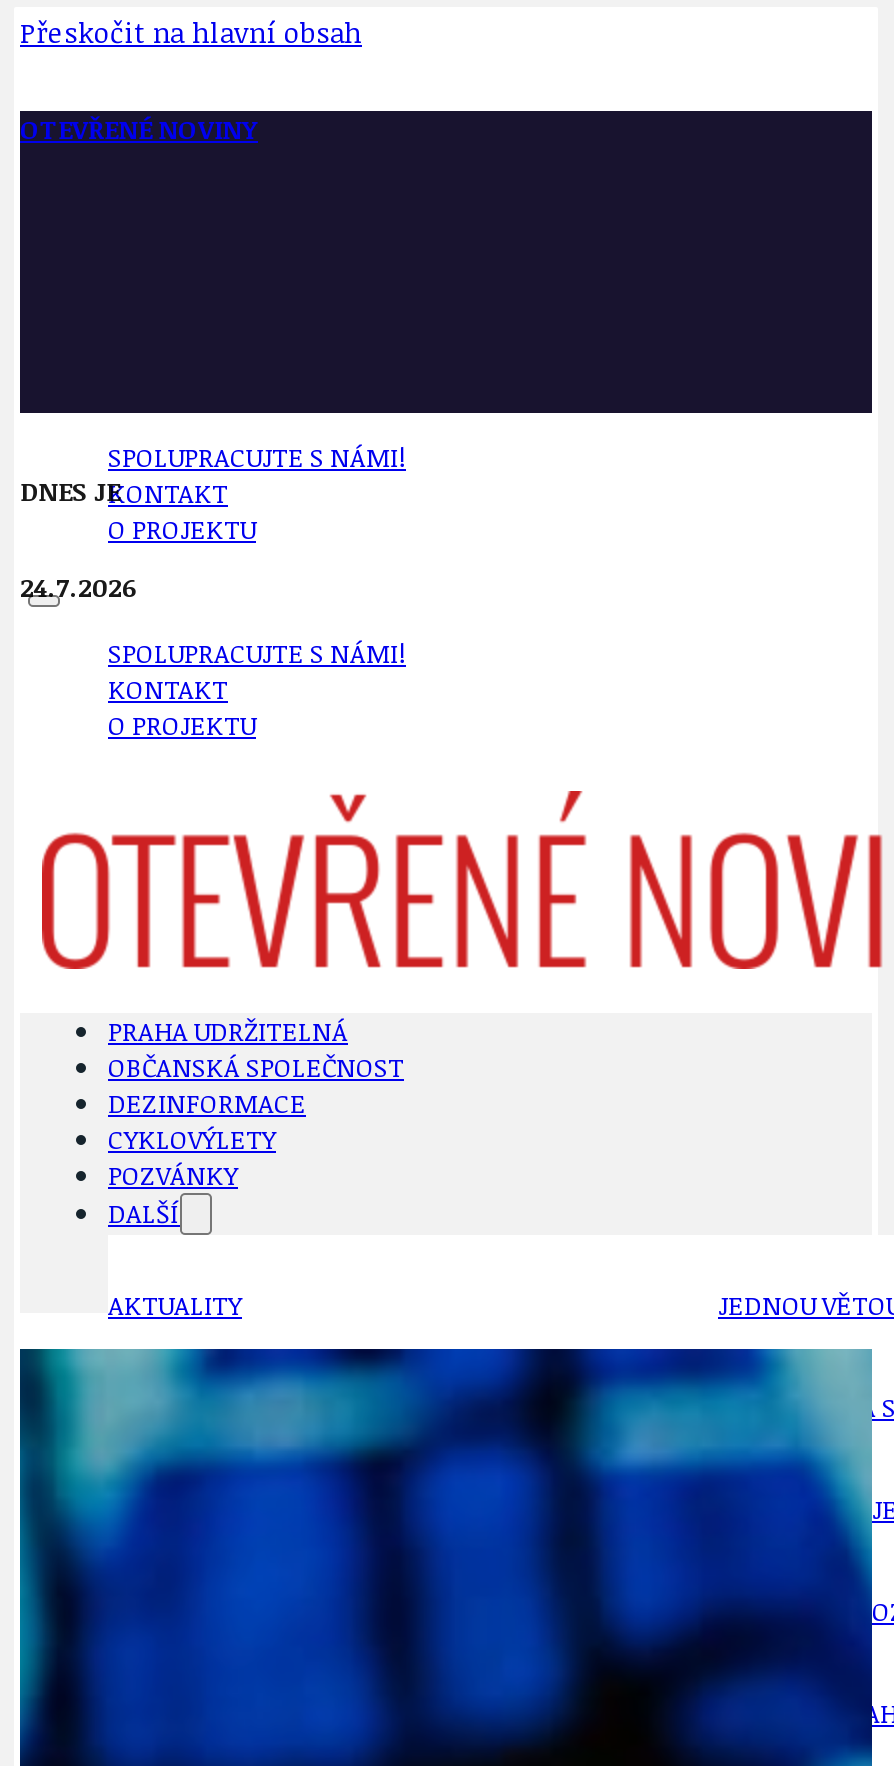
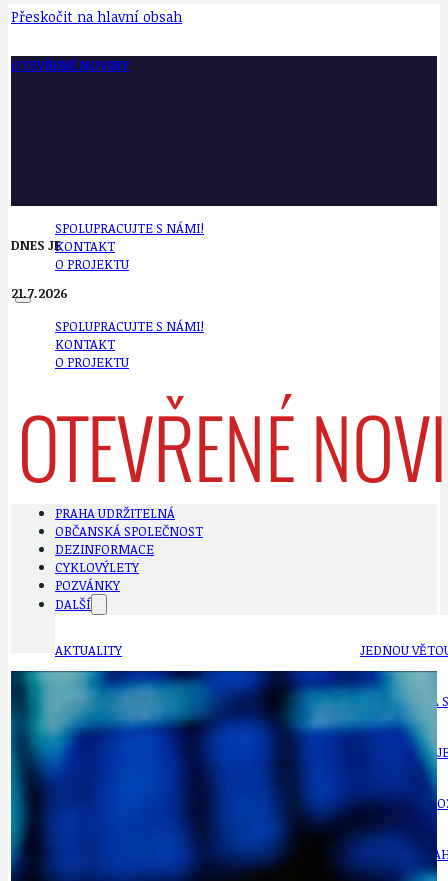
[20,570,138,606] 24.7.2026 -> [11,284,68,302] 21.7.2026

